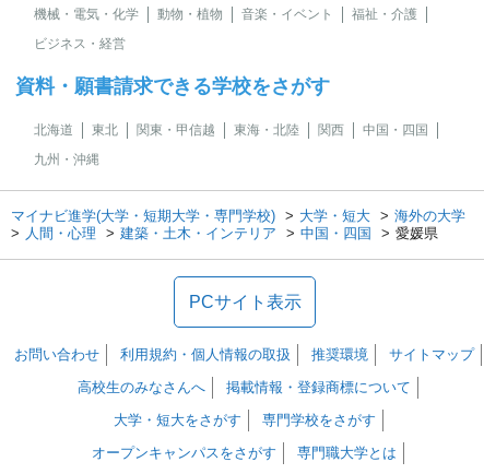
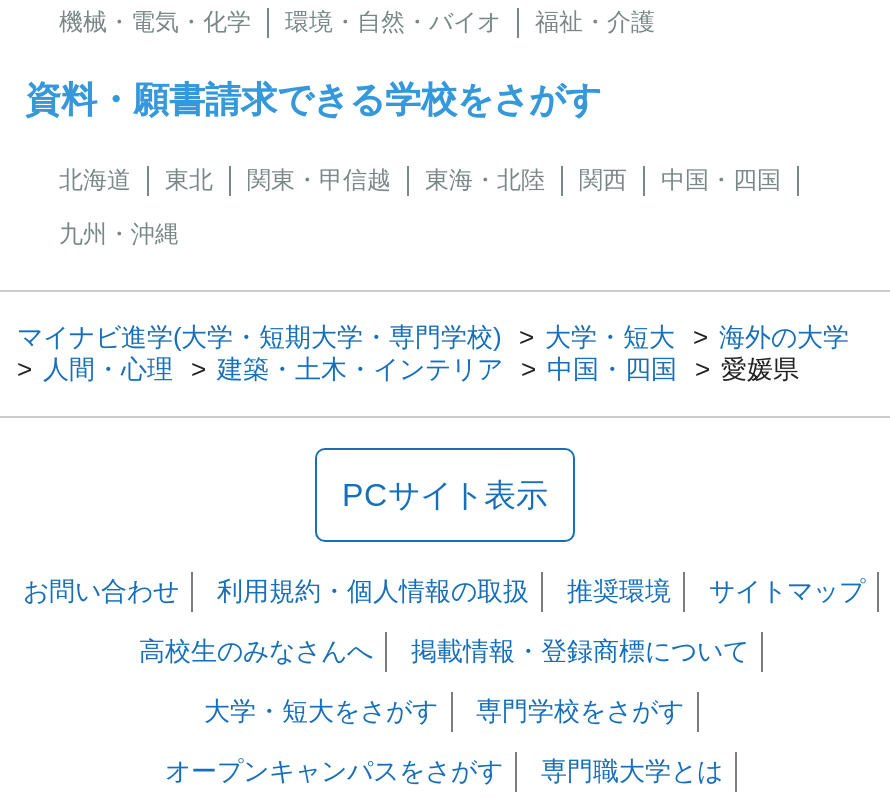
[157,7,333,22] 動物・植物 | 音楽・イベント -> [285,8,501,36] 環境・自然・バイオ
[34,36,126,52] ビジネス・経営 -> none

